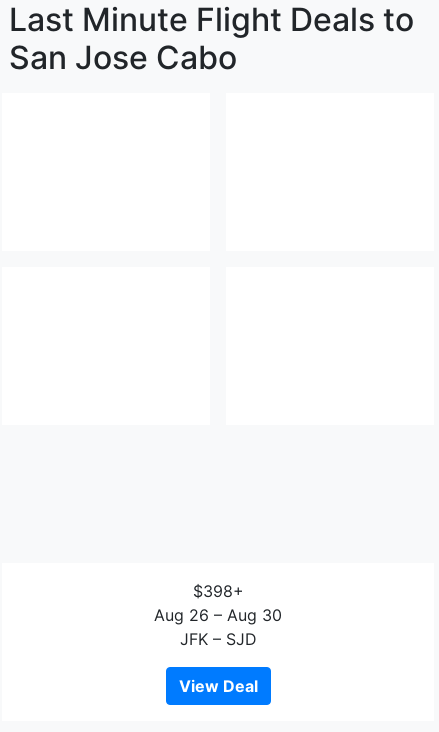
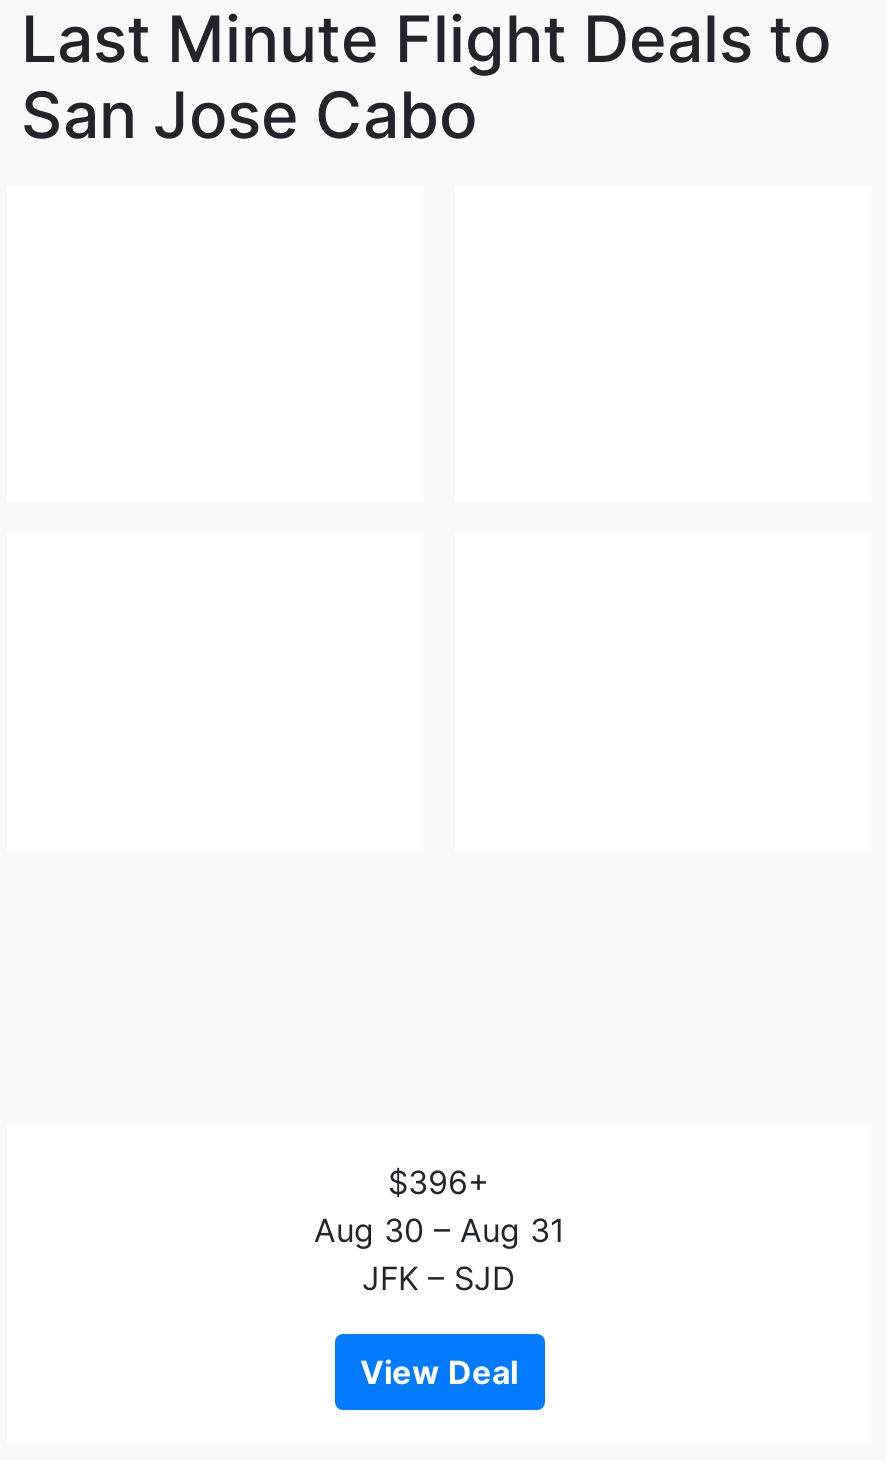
[192,581,243,601] $398+ -> [388,1162,490,1202] $396+
[154,605,282,625] Aug 26 – Aug 30 -> [314,1210,564,1250] Aug 30 – Aug 31

